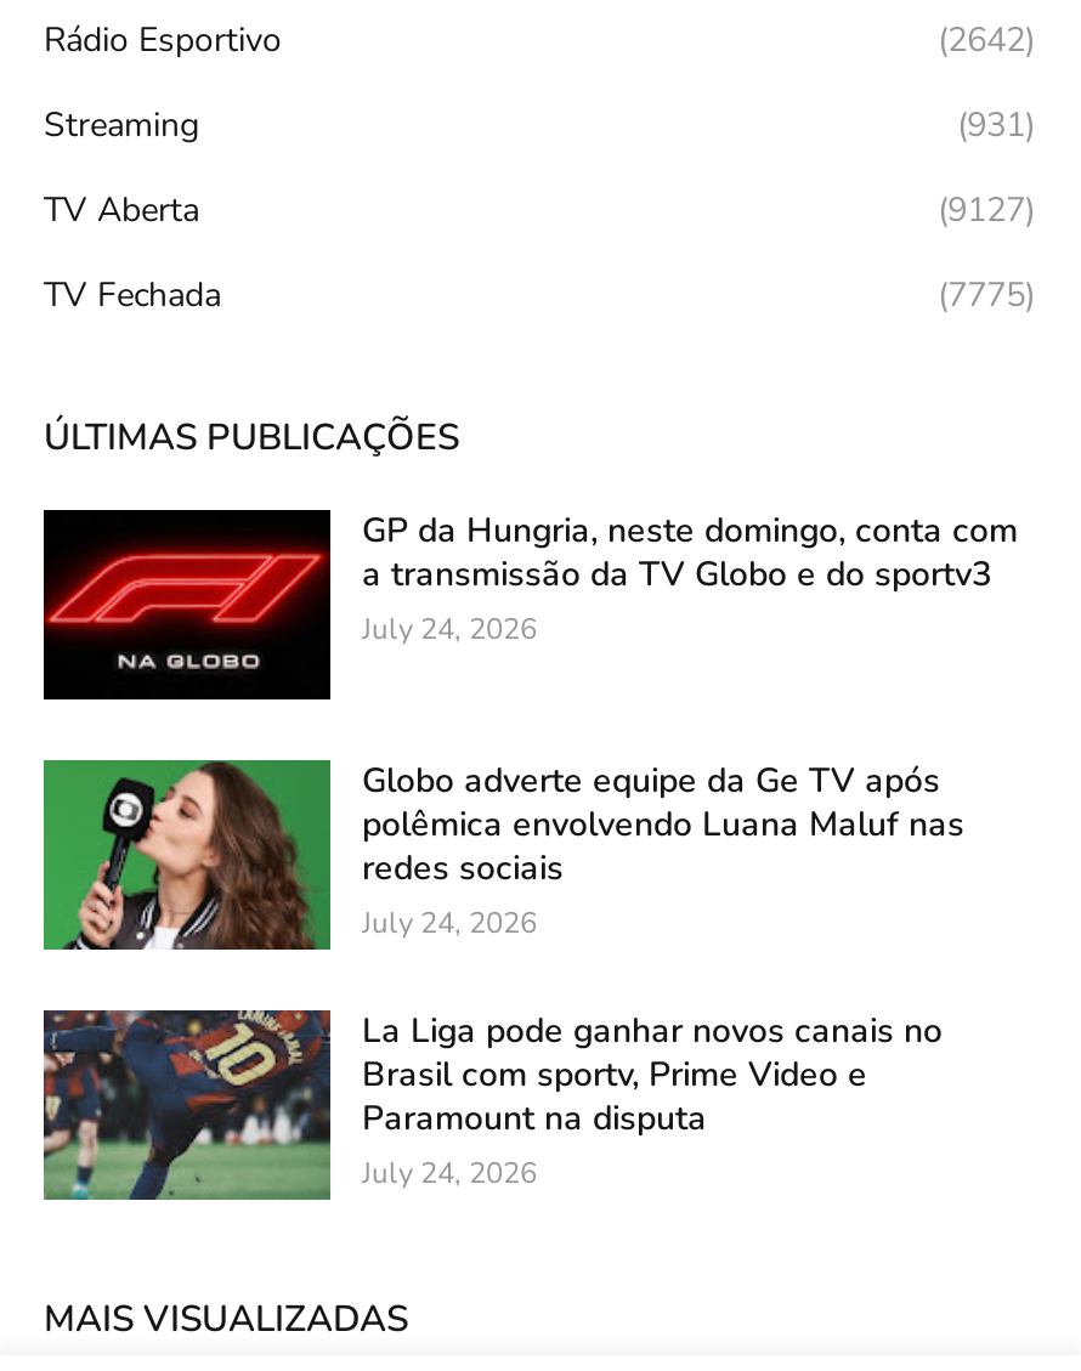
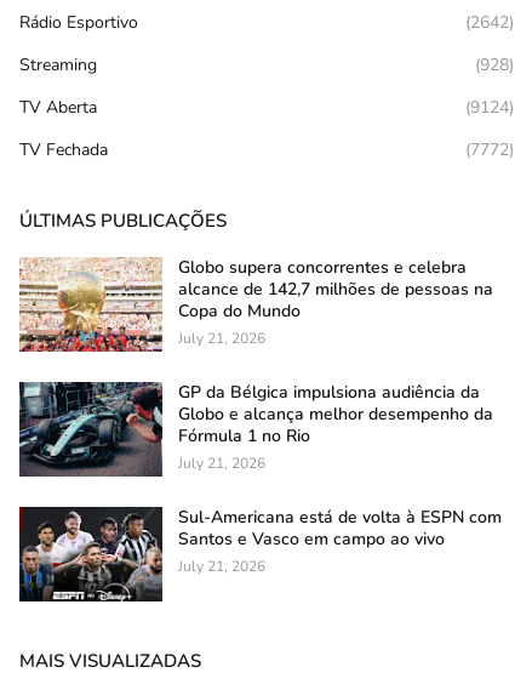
[957,101,1035,147] (931) -> [475,53,514,76] (928)
[938,186,1035,232] (9127) -> [465,95,514,118] (9124)
[938,271,1035,317] (7775) -> [465,138,514,161] (7772)
[41,506,1018,702] [image] | GP da Hungria, neste domingo, conta com | a transmissão da TV Globo e do sportv3 | July 24, 2026 -> [18,255,493,353] [image] | Globo supera concorrentes e celebra | alcance de 142,7 milhões de pessoas na | Copa do Mundo | July 21, 2026
[41,757,964,952] [image] | Globo adverte equipe da Ge TV após | polêmica envolvendo Luana Maluf nas | redes sociais | July 24, 2026 -> [18,380,493,478] [image] | GP da Bélgica impulsiona audiência da | Globo e alcança melhor desempenho da | Fórmula 1 no Rio | July 21, 2026
[41,1007,943,1202] [image] | La Liga pode ganhar novos canais no | Brasil com sportv, Prime Video e | Paramount na disputa | July 24, 2026 -> [18,505,502,603] [image] | Sul-Americana está de volta à ESPN com | Santos e Vasco em campo ao vivo | July 21, 2026

